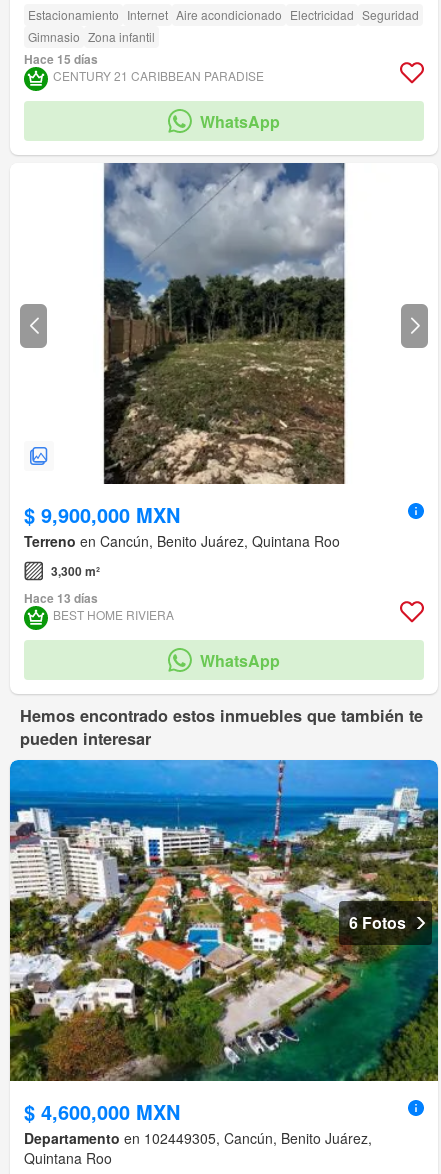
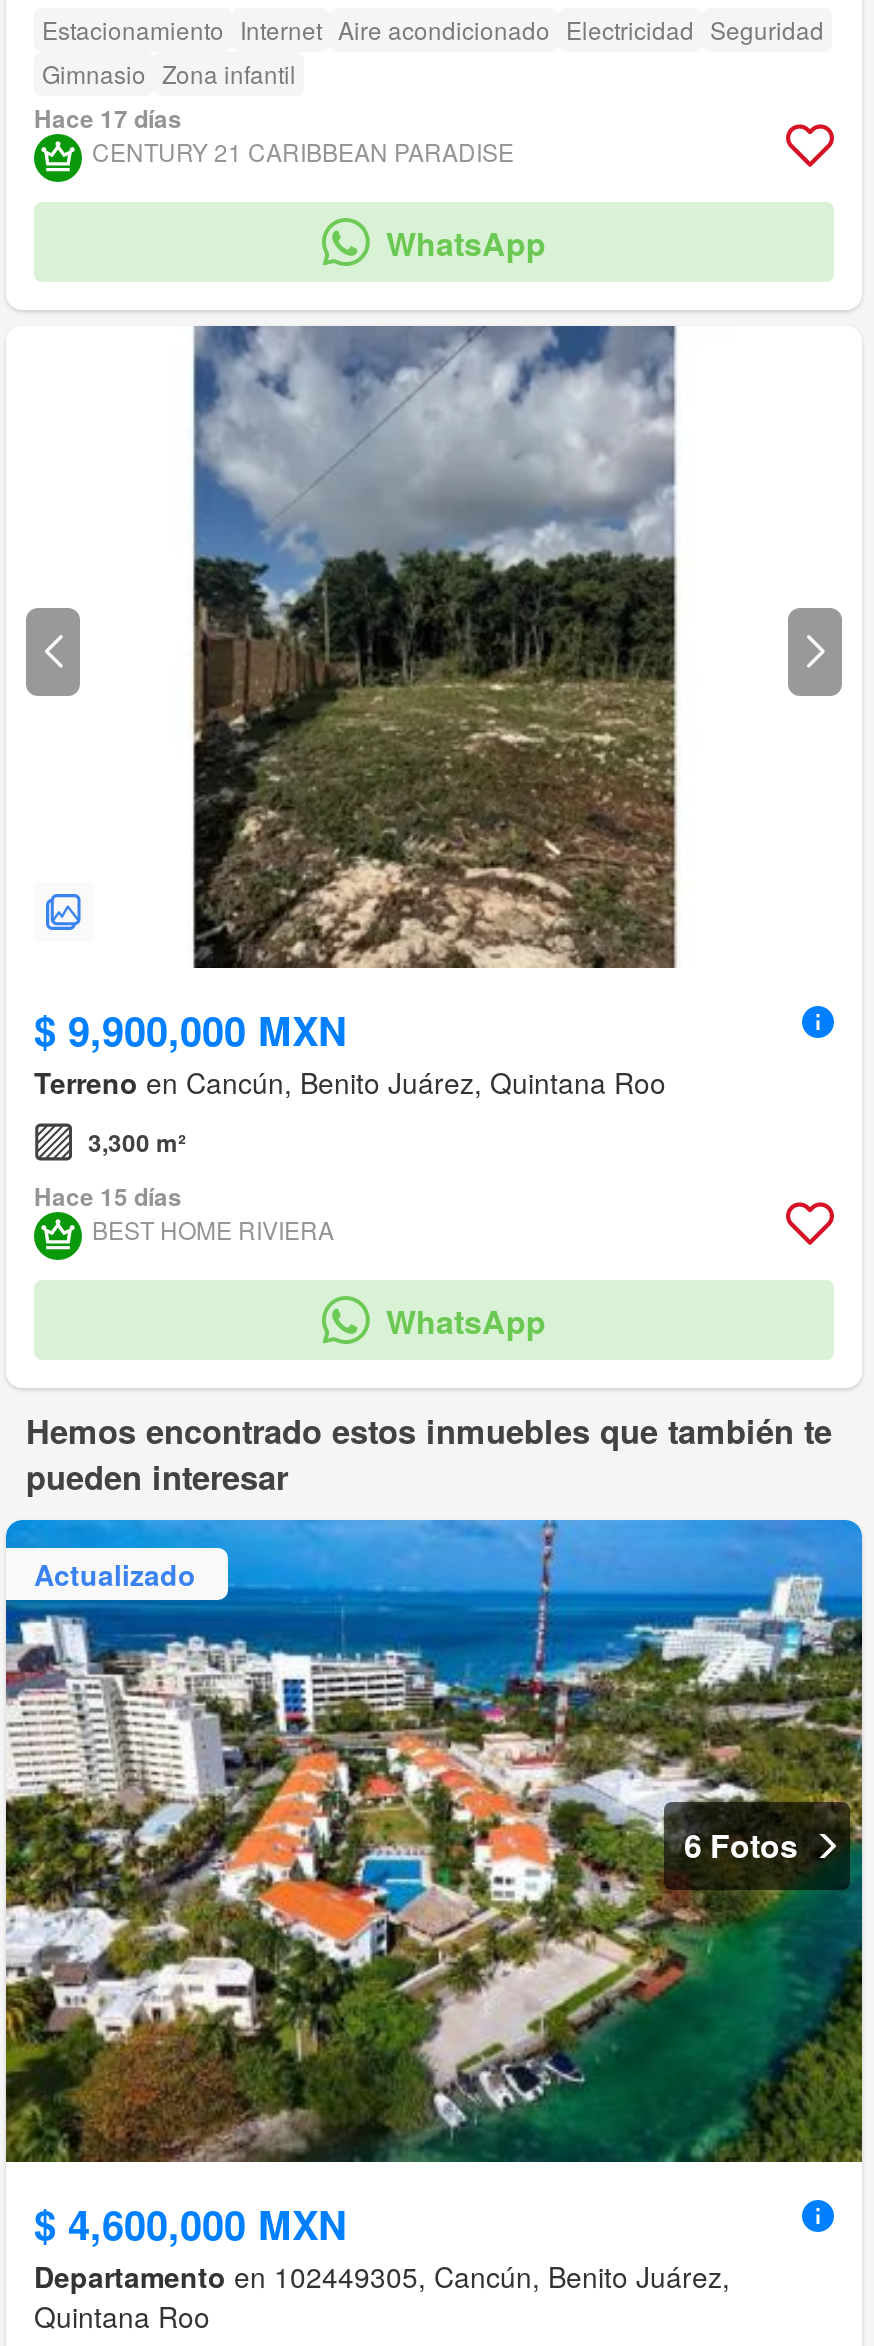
[24,50,98,68] Hace 15 días -> [34,101,182,137] Hace 17 días
[24,589,98,607] Hace 13 días -> [34,1179,182,1215] Hace 15 días
none -> [34,1554,196,1594] Actualizado

